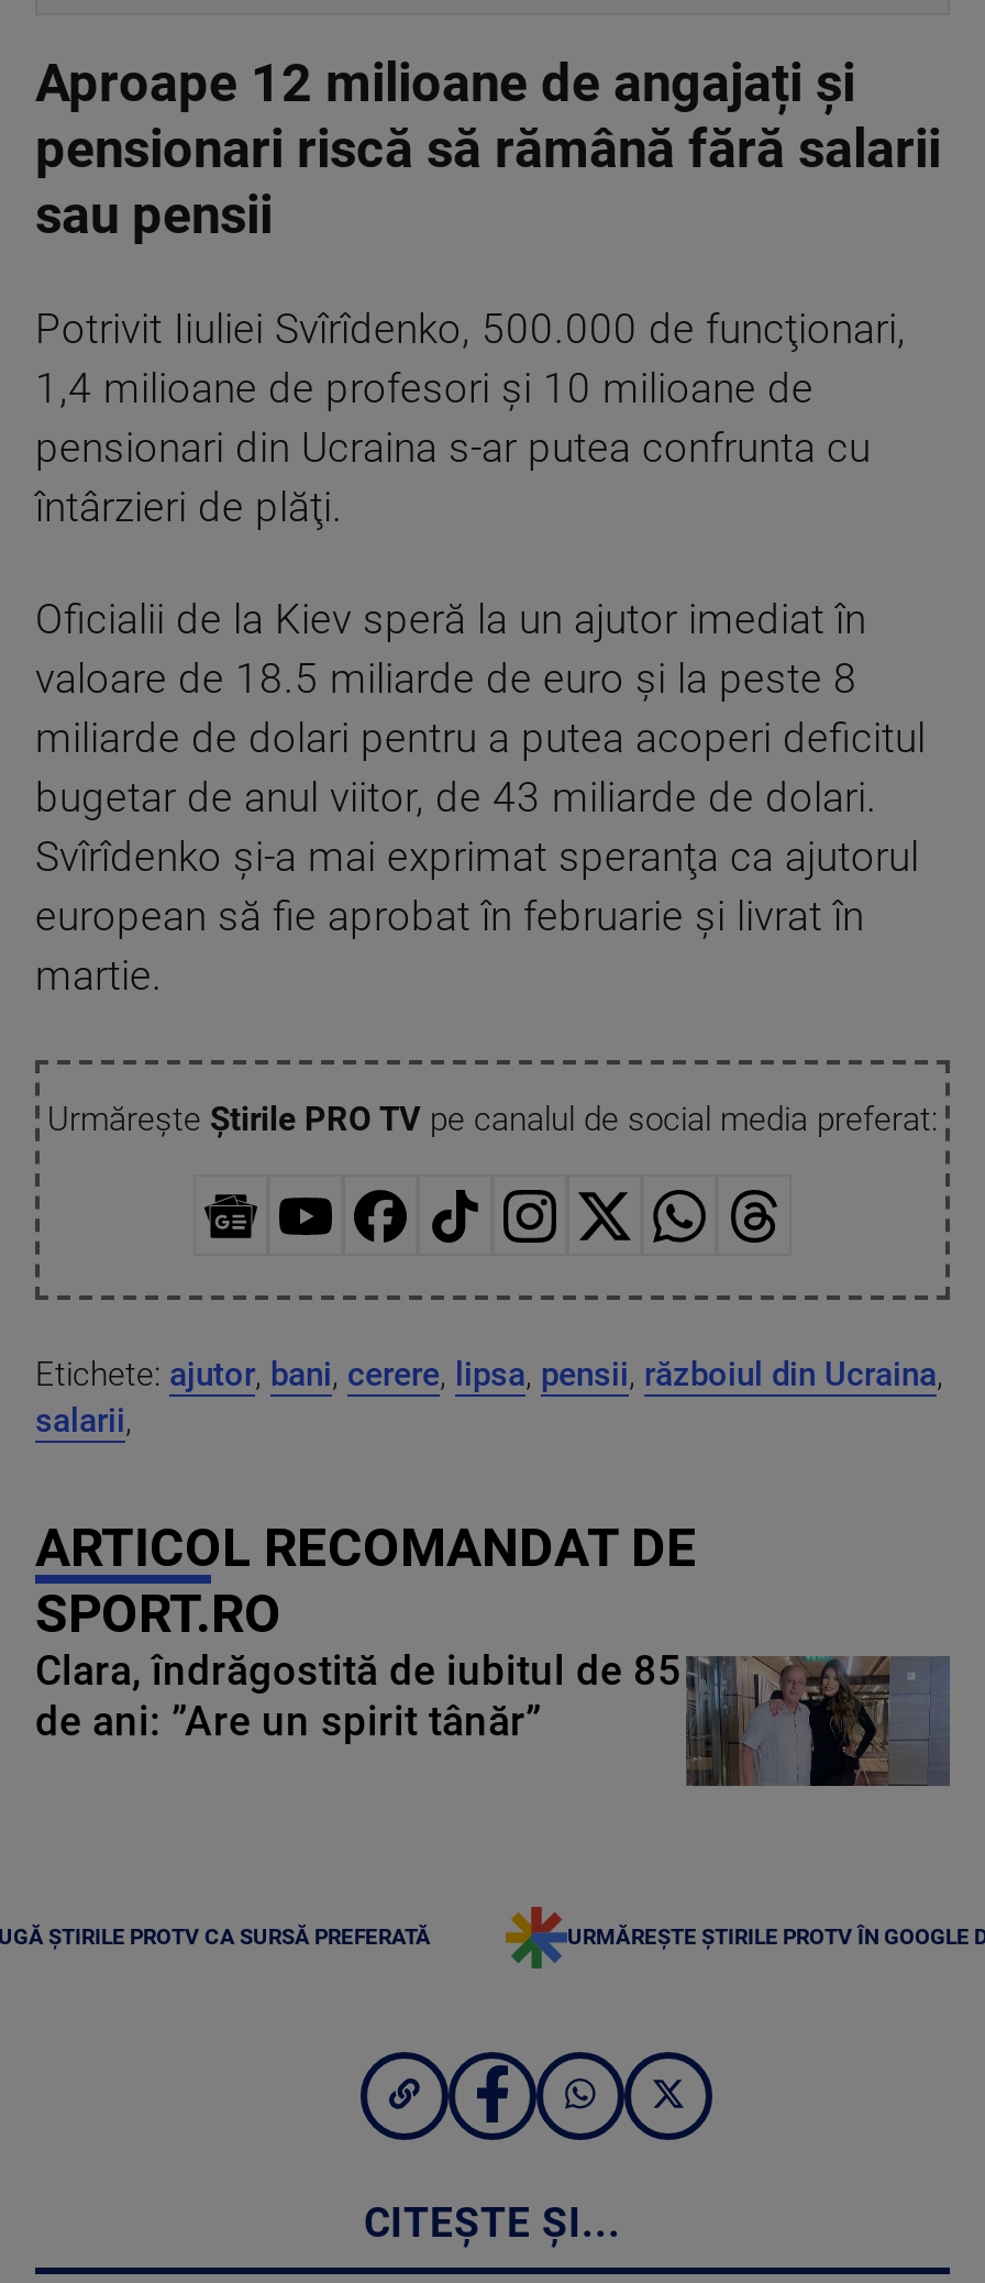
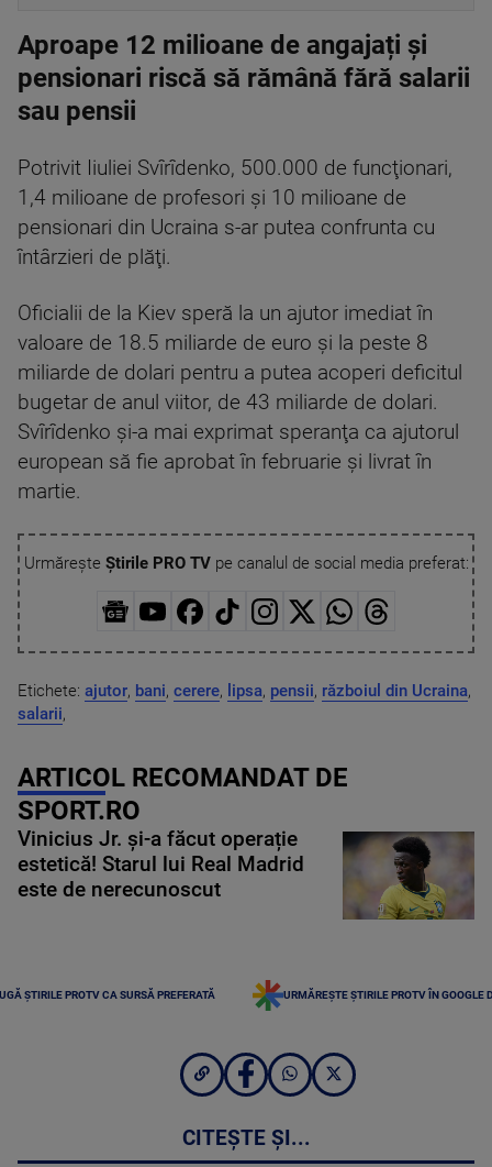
[35,1647,950,1788] [image] | Clara, îndrăgostită de iubitul de 85 | de ani: ”Are un spirit tânăr” -> [18,827,474,921] [image] | Vinicius Jr. și-a făcut operație | estetică! Starul lui Real Madrid | este de nerecunoscut

